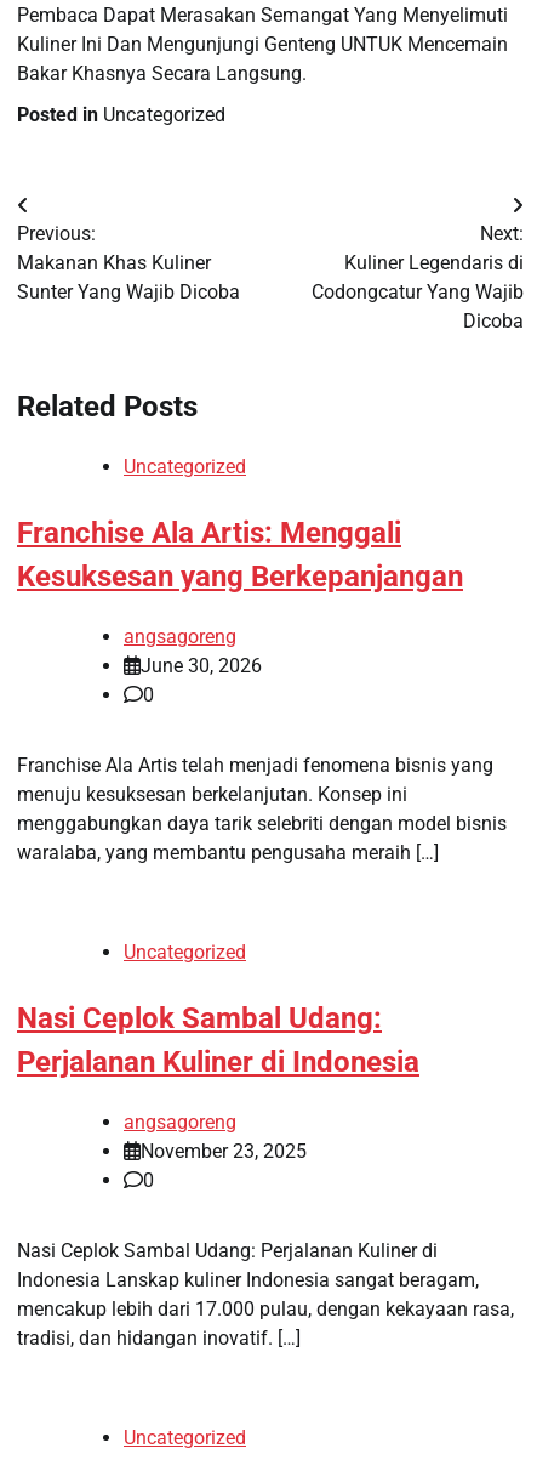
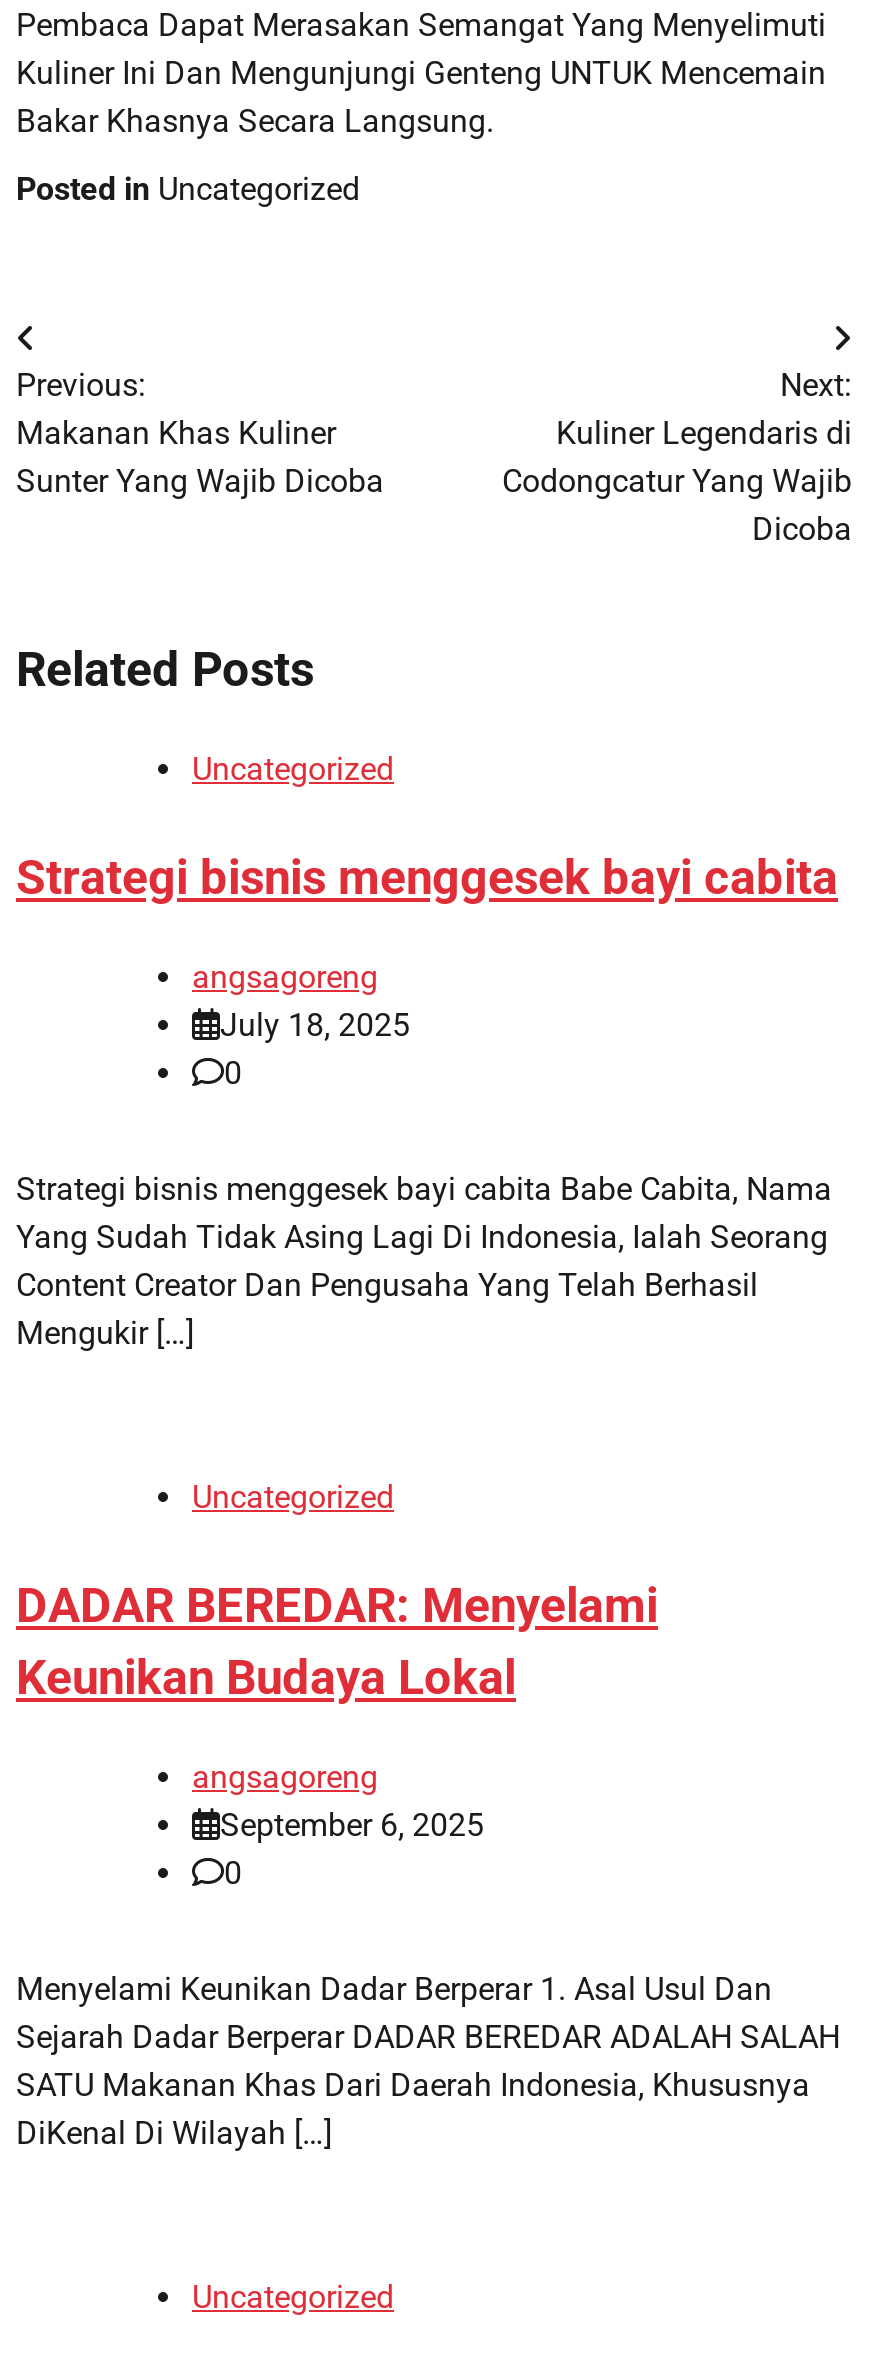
[17,516,463,594] Franchise Ala Artis: Menggali | Kesuksesan yang Berkepanjangan -> [16,850,838,906] Strategi bisnis menggesek bayi cabita
[141,654,262,677] June 30, 2026 -> [220,1006,410,1044] July 18, 2025
[17,754,507,864] Franchise Ala Artis telah menjadi fenomena bisnis yang | menuju kesuksesan berkelanjutan. Konsep ini | menggabungkan daya tarik selebriti dengan model bisnis | waralaba, yang membantu pengusaha meraih […] -> [16,1170,832,1352] Strategi bisnis menggesek bayi cabita Babe Cabita, Nama | Yang Sudah Tidak Asing Lagi Di Indonesia, Ialah Seorang | Content Creator Dan Pengusaha Yang Telah Berhasil | Mengukir […]
[17,1002,419,1079] Nasi Ceplok Sambal Udang: | Perjalanan Kuliner di Indonesia -> [16,1578,658,1706] DADAR BEREDAR: Menyelami | Keunikan Budaya Lokal
[141,1140,307,1163] November 23, 2025 -> [220,1806,484,1844] September 6, 2025
[17,1239,514,1350] Nasi Ceplok Sambal Udang: Perjalanan Kuliner di | Indonesia Lanskap kuliner Indonesia sangat beragam, | mencakup lebih dari 17.000 pulau, dengan kekayaan rasa, | tradisi, dan hidangan inovatif. […] -> [16,1970,840,2152] Menyelami Keunikan Dadar Berperar 1. Asal Usul Dan | Sejarah Dadar Berperar DADAR BEREDAR ADALAH SALAH | SATU Makanan Khas Dari Daerah Indonesia, Khususnya | DiKenal Di Wilayah […]

